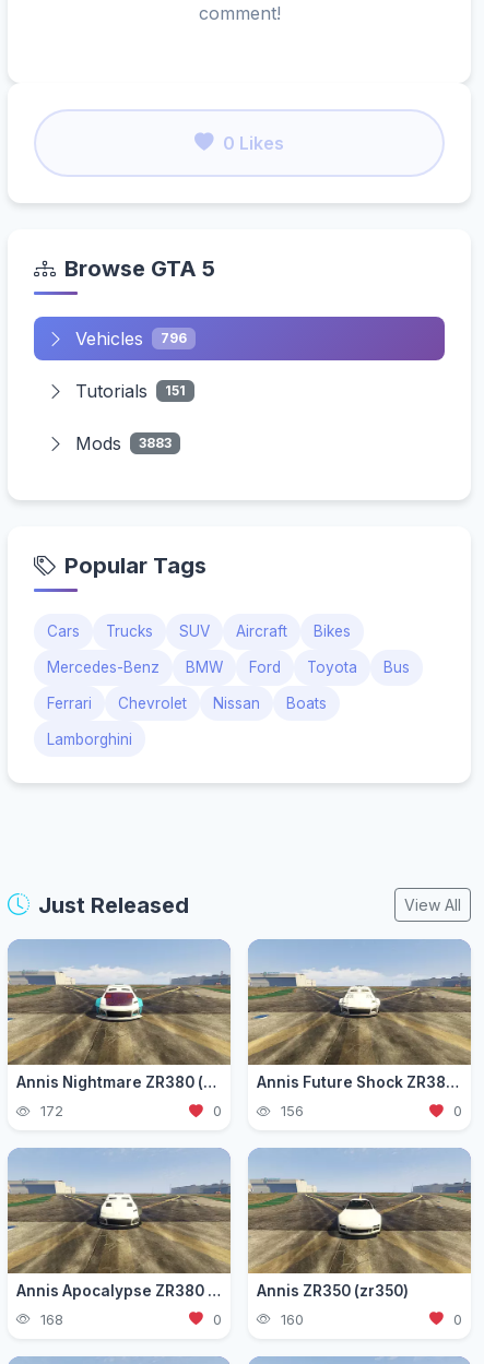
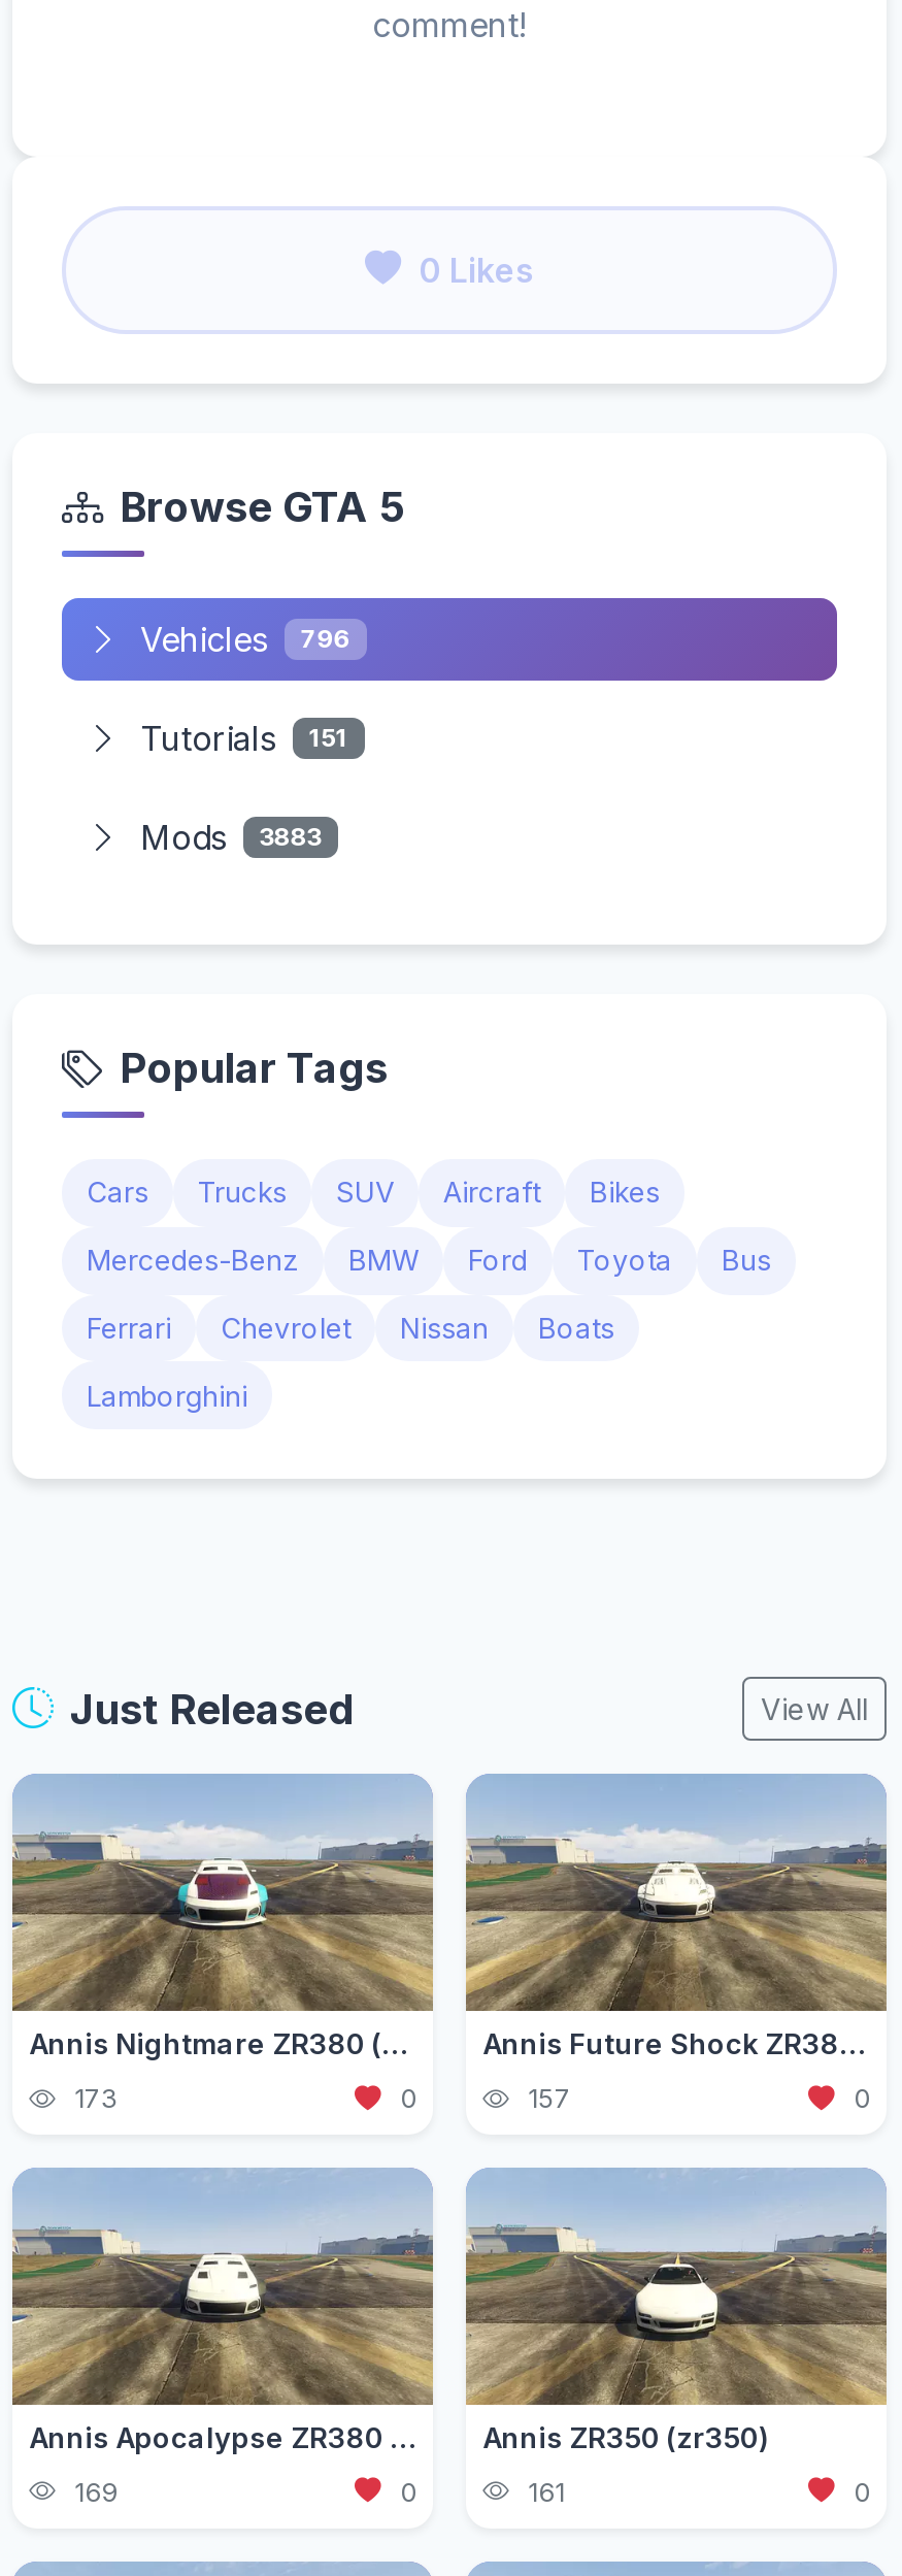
[40,1103,63,1119] 172 -> [74,2083,118,2114] 173
[281,1103,304,1119] 156 -> [528,2083,571,2114] 157
[40,1311,63,1328] 168 -> [74,2476,118,2507] 169
[281,1311,304,1328] 160 -> [528,2476,565,2507] 161

